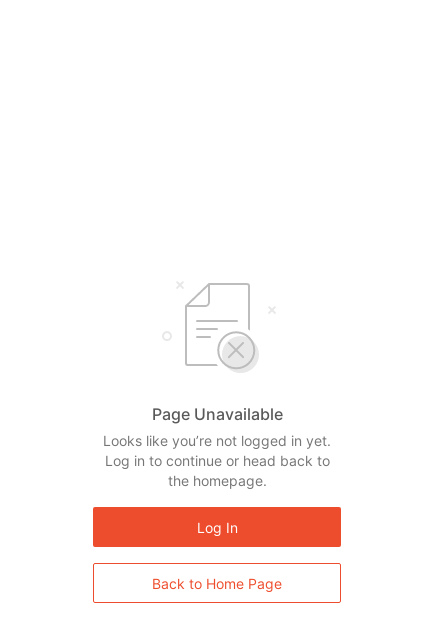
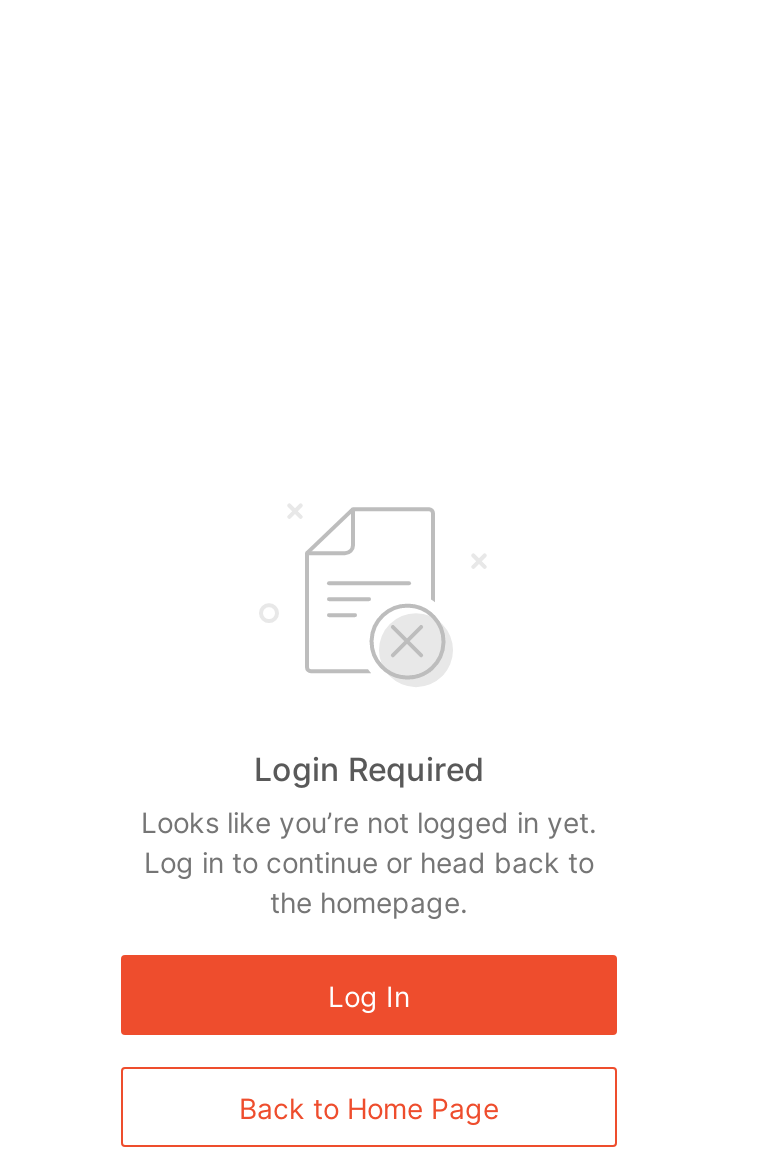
[151,404,282,424] Page Unavailable -> [254,749,484,789] Login Required

